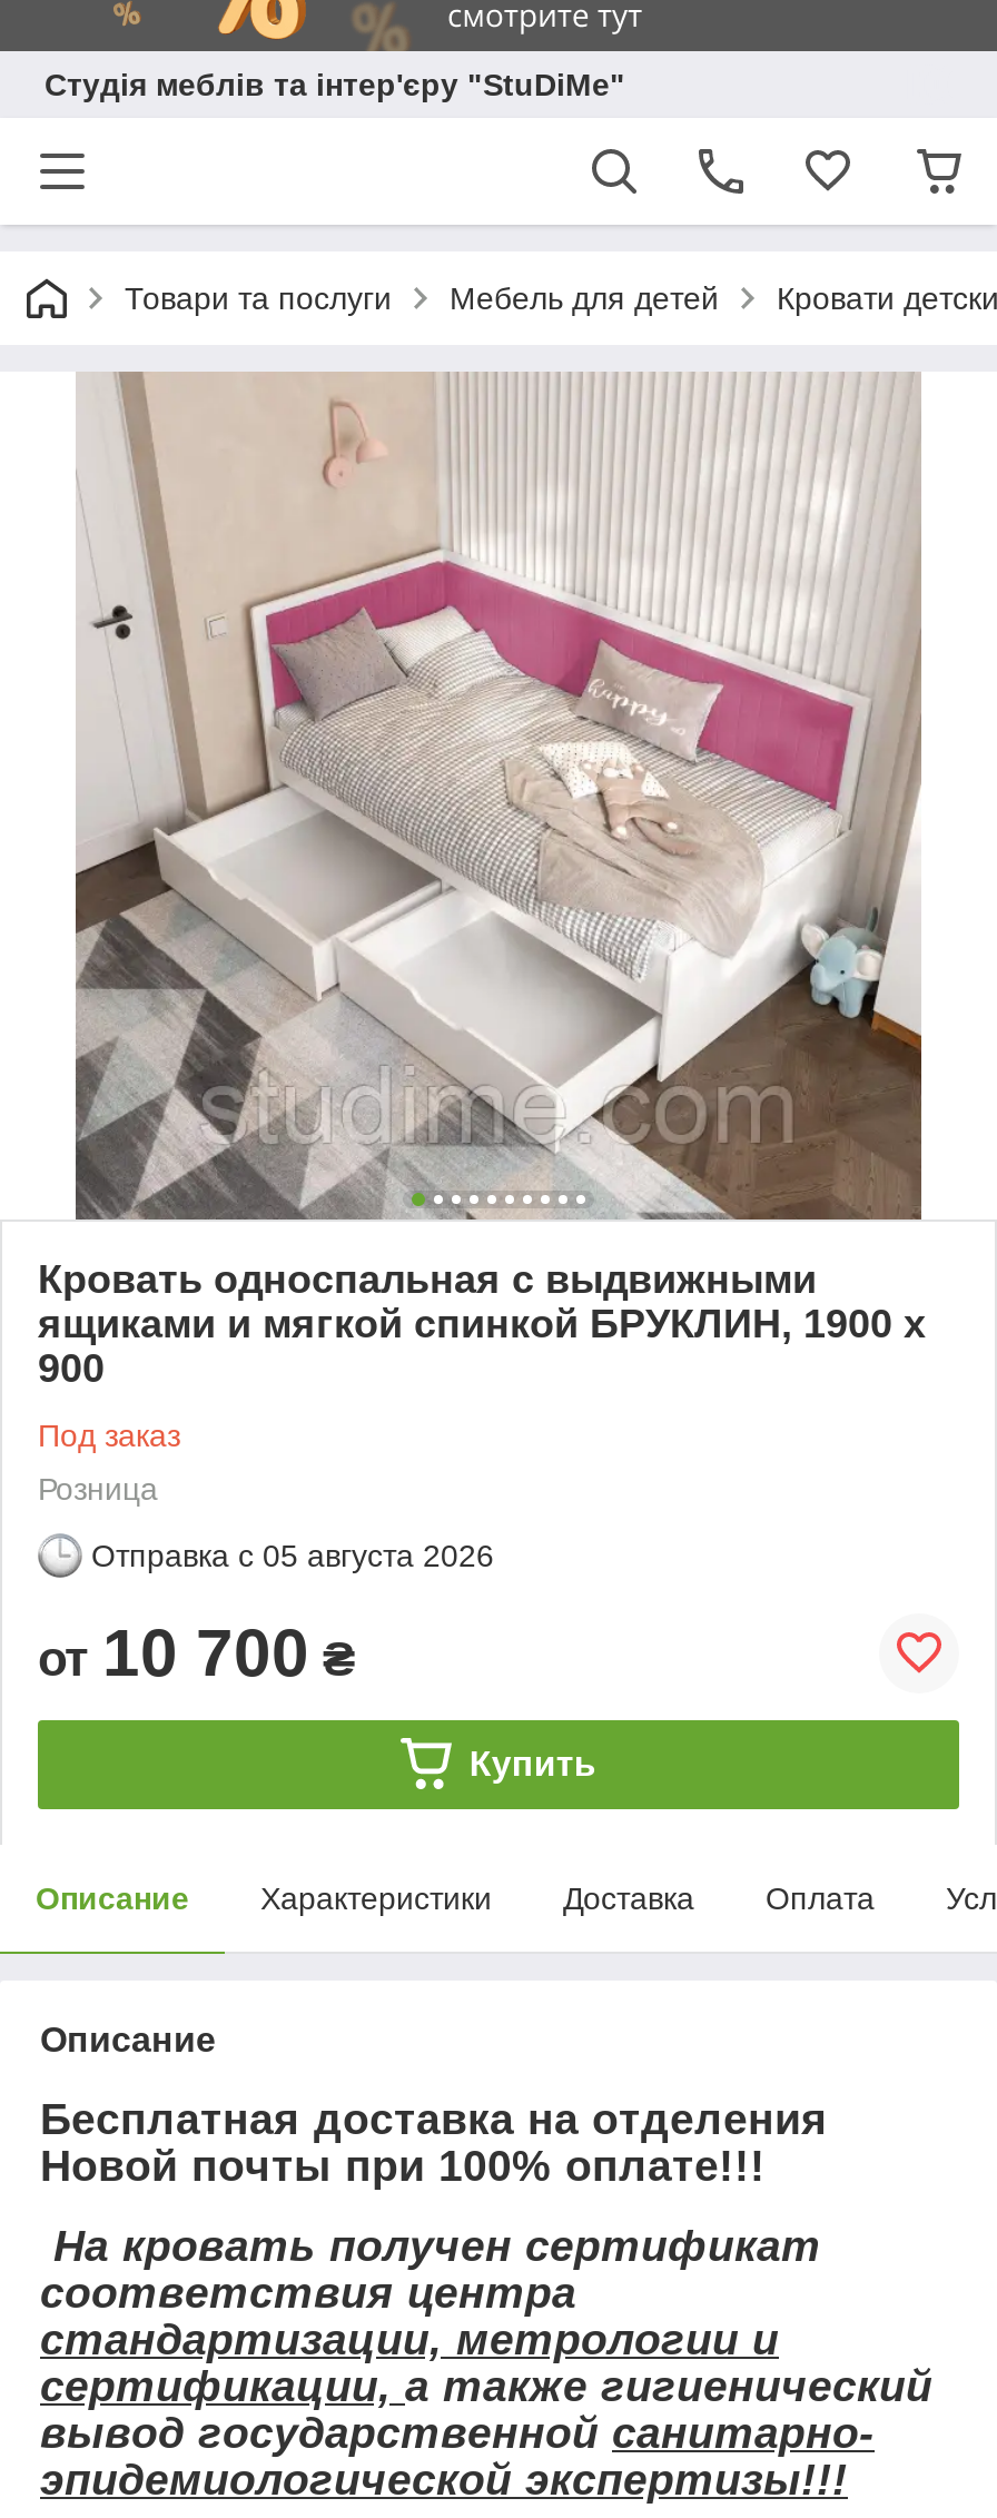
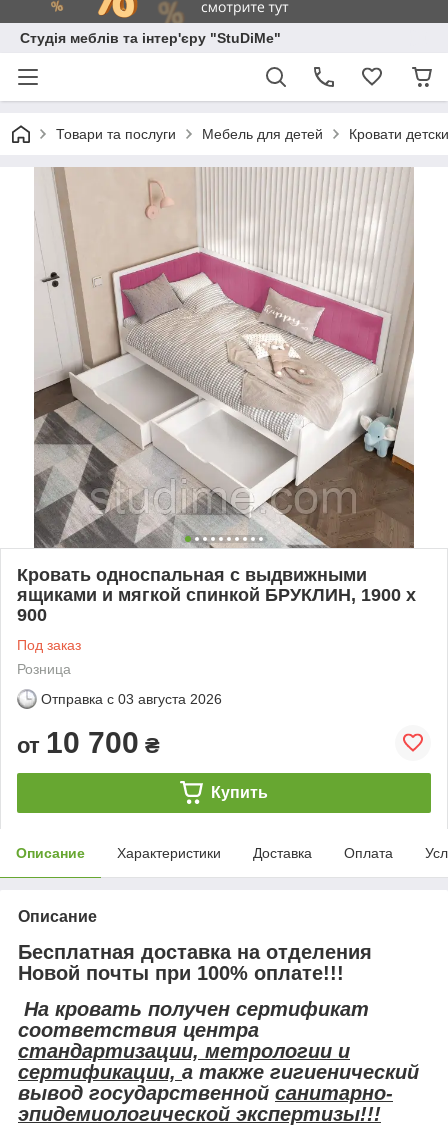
[91,1537,494,1573] Отправка с 05 августа 2026 -> [41,691,222,707] Отправка с 03 августа 2026

